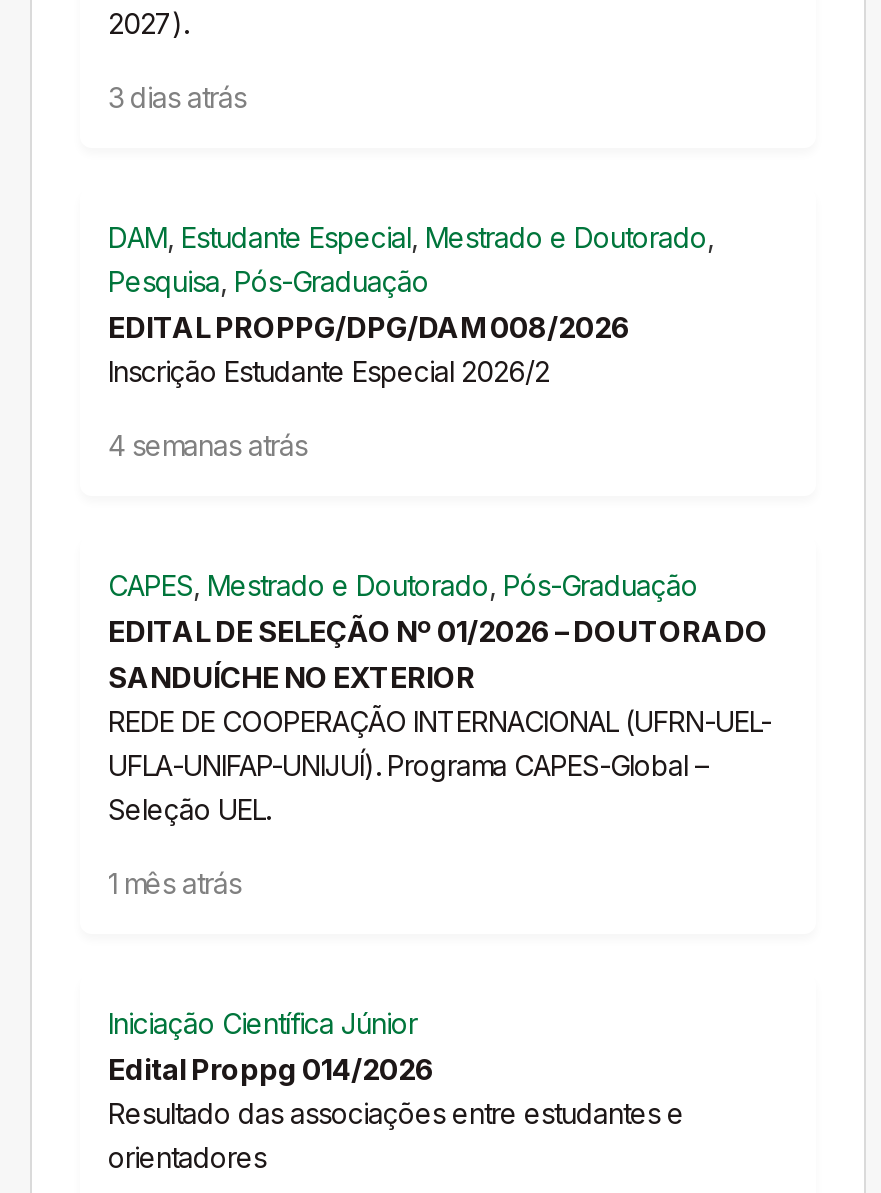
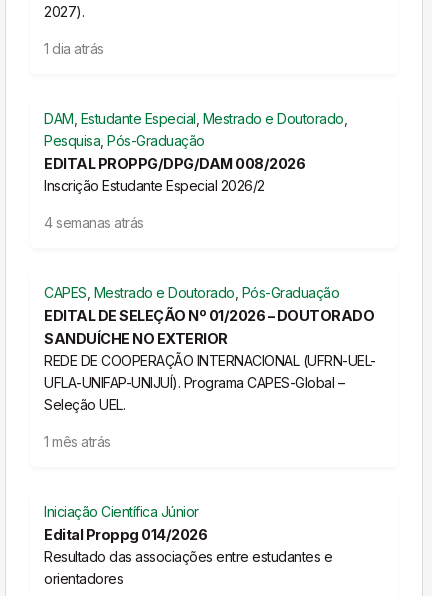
[108,80,246,114] 3 dias atrás -> [44,40,103,57] 1 dia atrás

